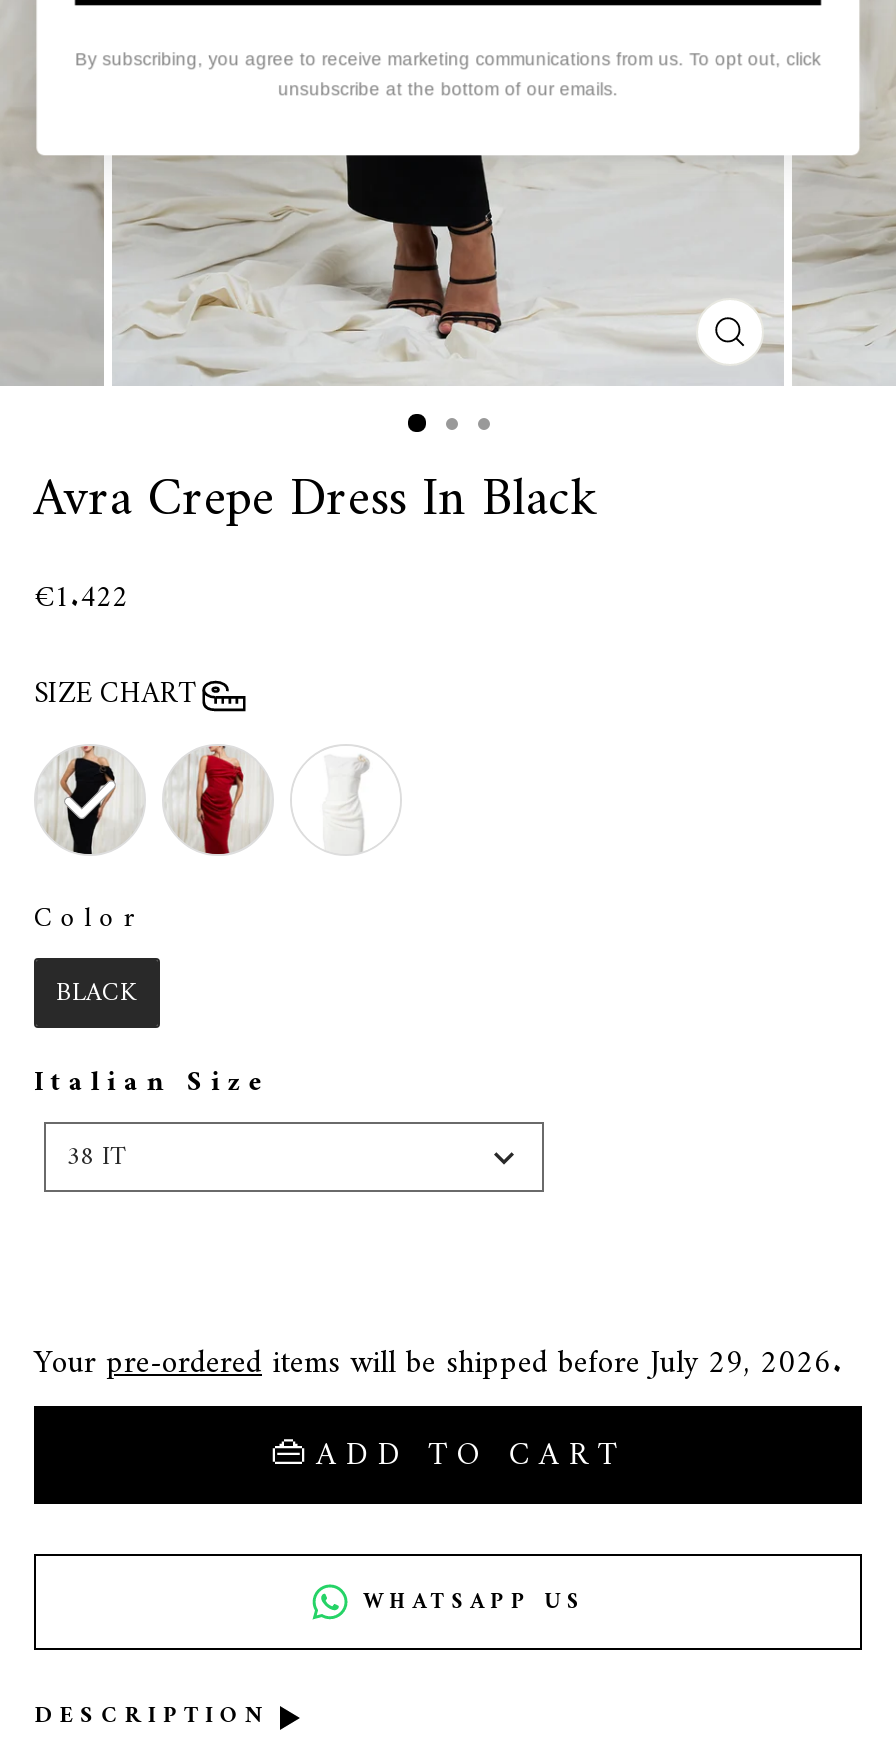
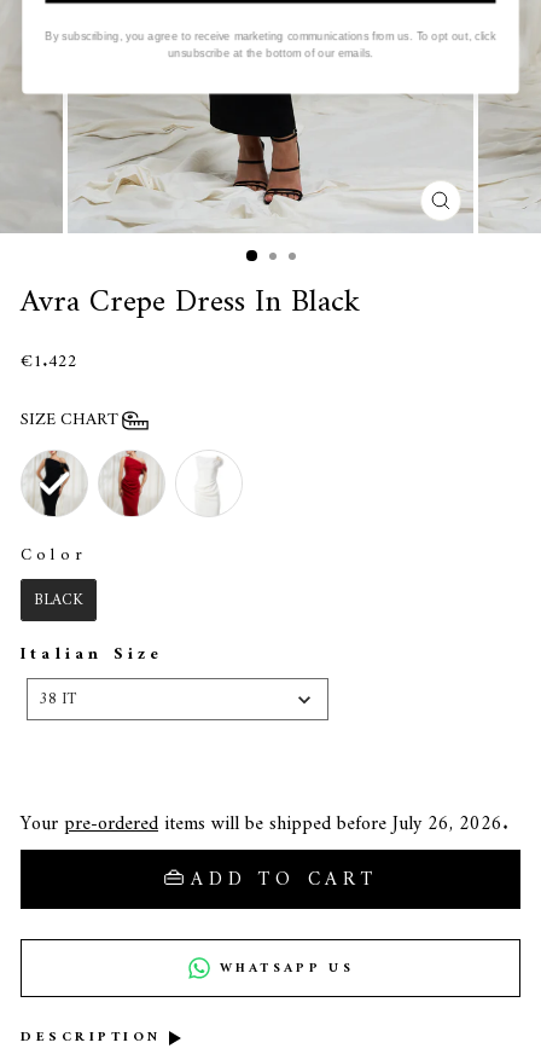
[34,1337,842,1393] Your pre-ordered items will be shipped before July 29, 2026. -> [21,808,508,842] Your pre-ordered items will be shipped before July 26, 2026.

